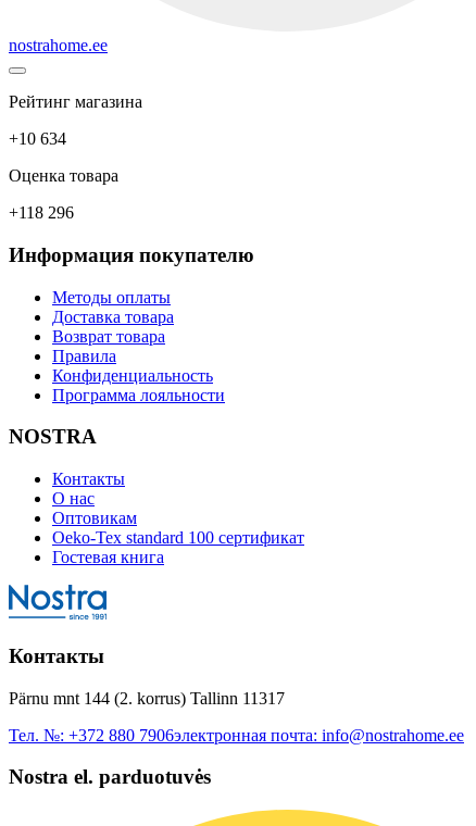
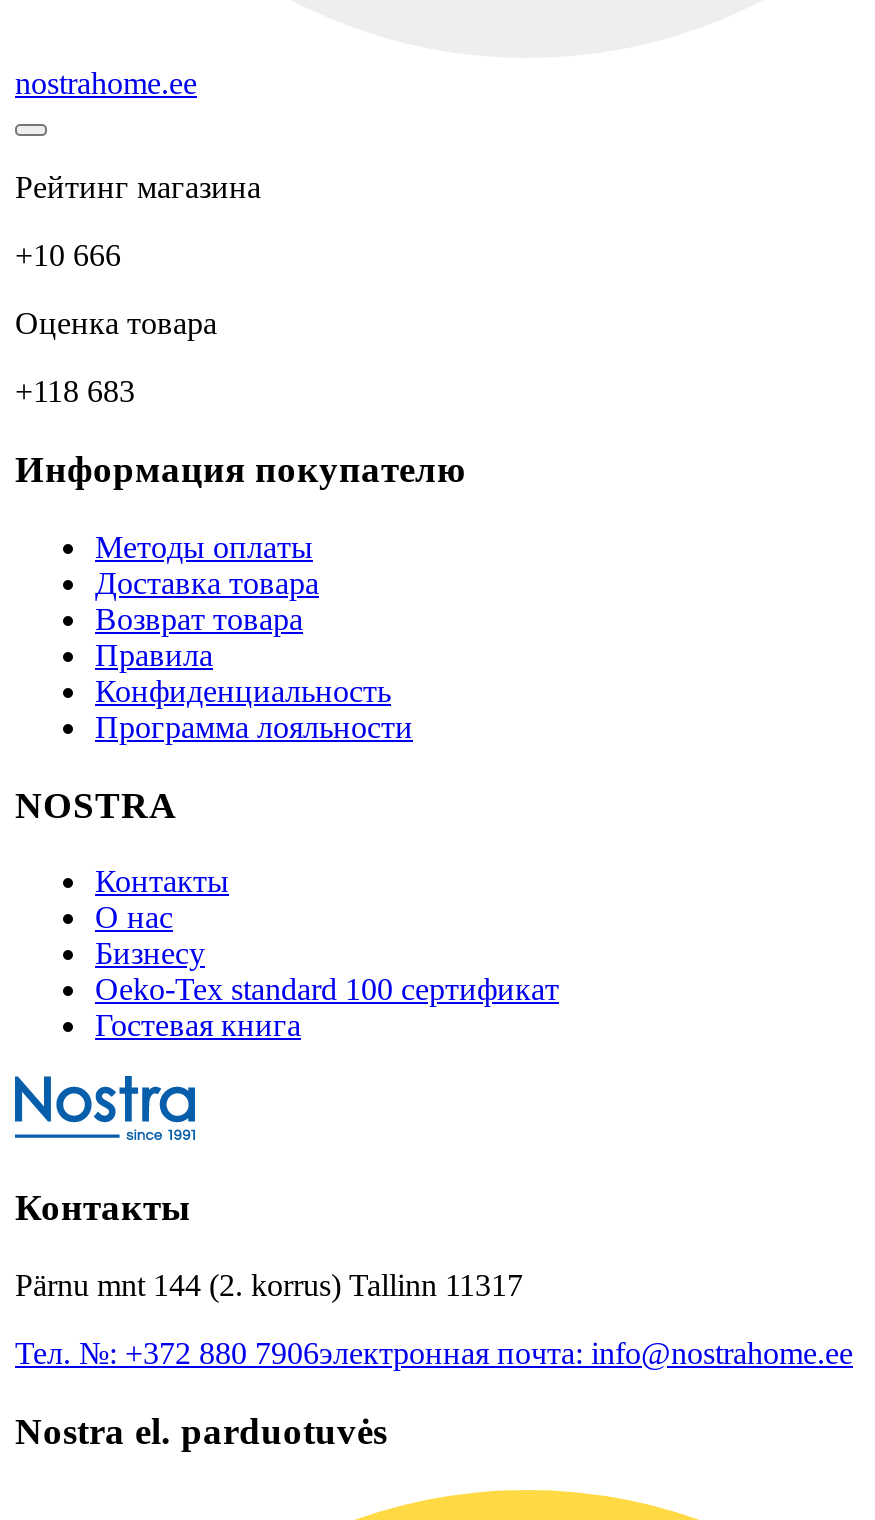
[9,130,66,148] +10 634 -> [15,239,121,273] +10 666
[9,204,74,222] +118 296 -> [15,375,135,409] +118 683
[52,509,137,527] Оптовикам -> [95,936,205,970] Бизнесу

